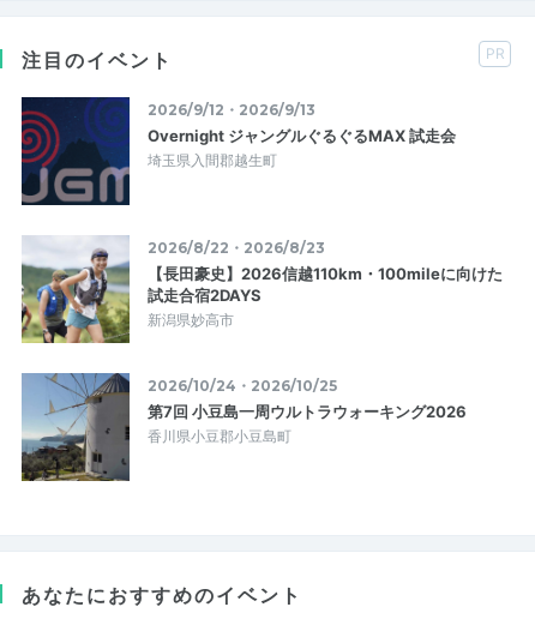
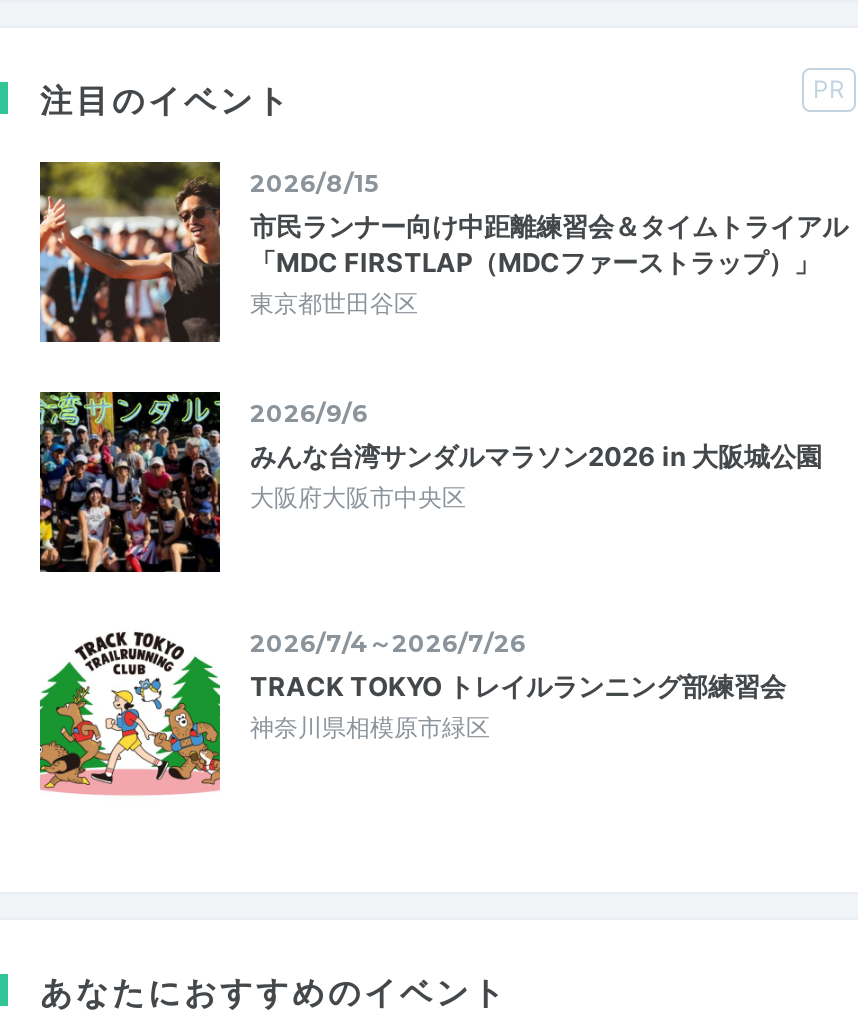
[20,96,456,206] [image] | 2026/9/12・2026/9/13 | Overnight ジャングルぐるぐるMAX 試走会 | 埼玉県入間郡越生町 -> [38,160,848,344] [image] | 2026/8/15 | 市民ランナー向け中距離練習会＆タイムトライアル | 「MDC FIRSTLAP（MDCファーストラップ）」 | 東京都世田谷区
[20,235,503,344] [image] | 2026/8/22・2026/8/23 | 【長田豪史】2026信越110km・100mileに向けた | 試走合宿2DAYS | 新潟県妙高市 -> [38,390,822,574] [image] | 2026/9/6 | みんな台湾サンダルマラソン2026 in 大阪城公園 | 大阪府大阪市中央区
[20,372,467,482] [image] | 2026/10/24・2026/10/25 | 第7回 小豆島一周ウルトラウォーキング2026 | 香川県小豆郡小豆島町 -> [38,622,786,802] [image] | 2026/7/4～2026/7/26 | TRACK TOKYO トレイルランニング部練習会 | 神奈川県相模原市緑区

